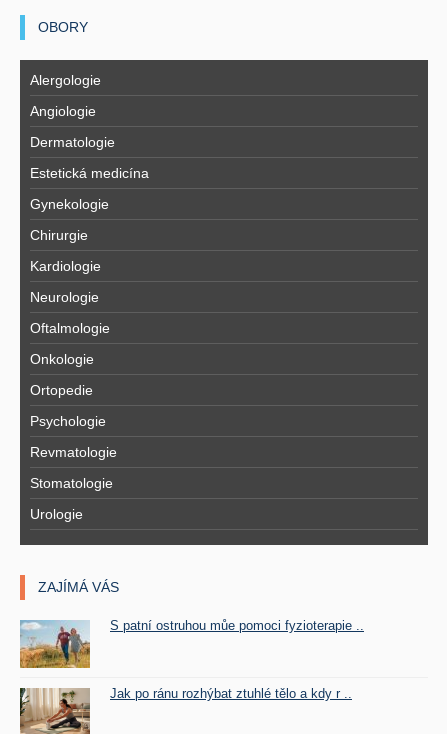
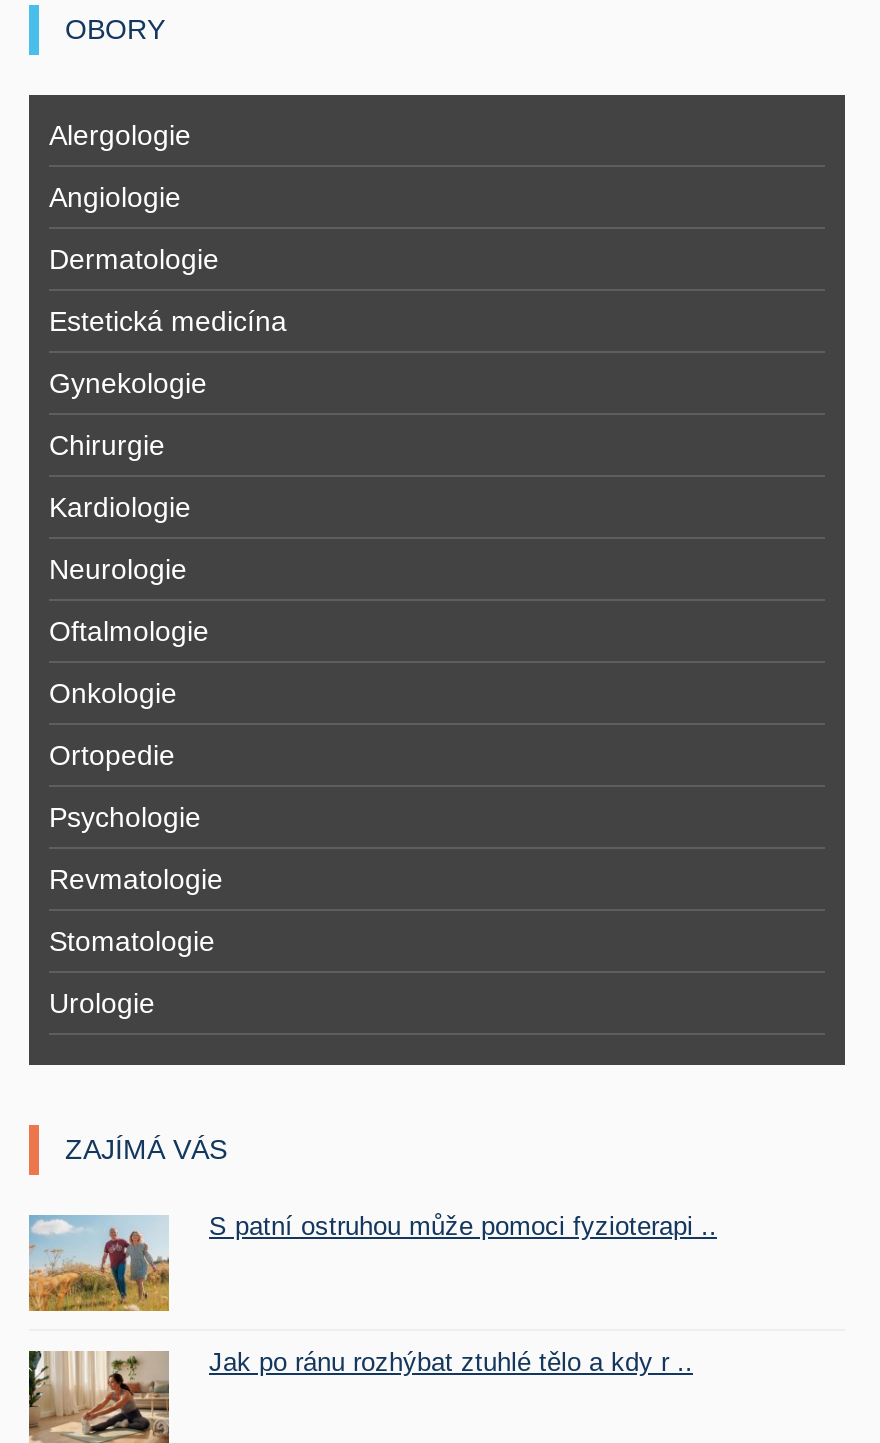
[110,618,364,633] S patní ostruhou můe pomoci fyzioterapie .. -> [209,1211,717,1241] S patní ostruhou může pomoci fyzioterapi ..

